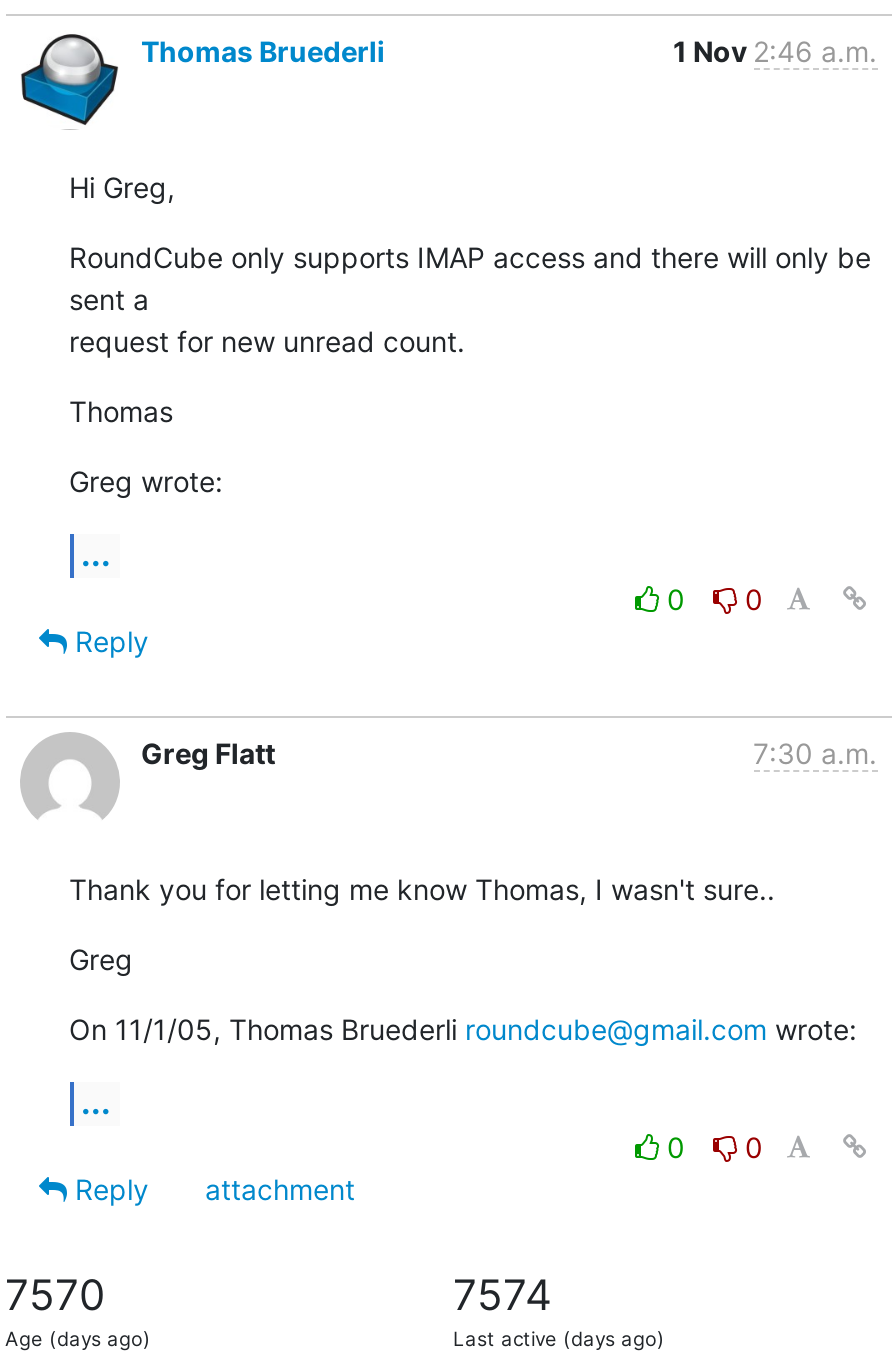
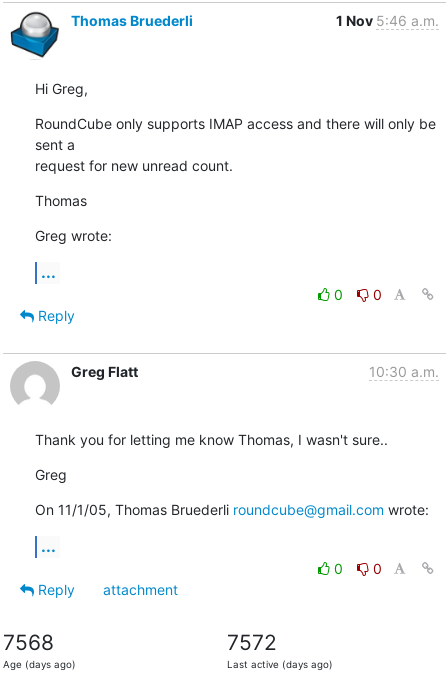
[673,34,877,68] 1 Nov 2:46 a.m. -> [335,12,438,29] 1 Nov 5:46 a.m.
[753,736,877,770] 7:30 a.m. -> [368,363,438,380] 10:30 a.m.
[5,1270,105,1320] 7570 -> [2,630,53,655] 7568
[453,1270,551,1320] 7574 -> [226,630,276,655] 7572

